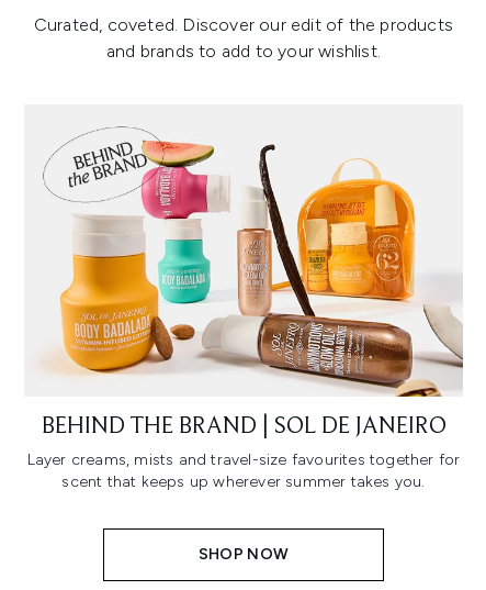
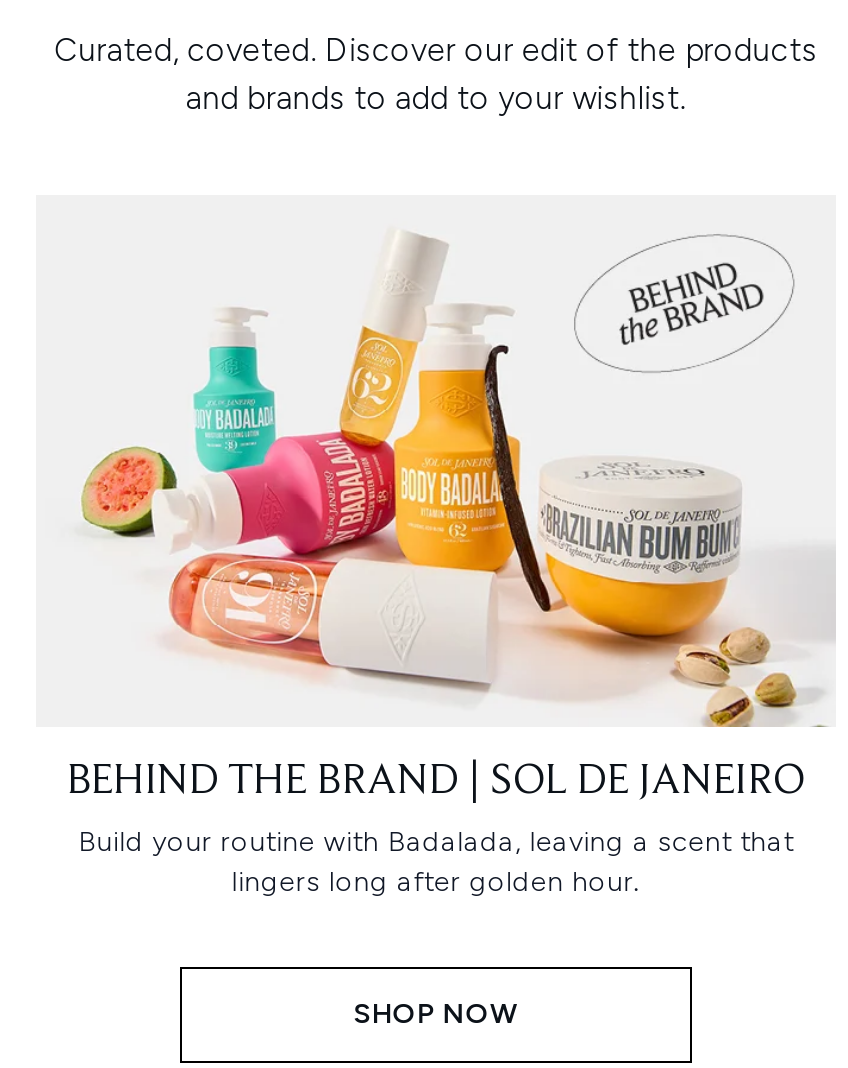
[43,126,464,398] [image] -> [80,233,836,729] [image]
[27,451,460,491] Layer creams, mists and travel-size favourites together for | scent that keeps up wherever summer takes you. -> [78,825,794,899] Build your routine with Badalada, leaving a scent that | lingers long after golden hour.

